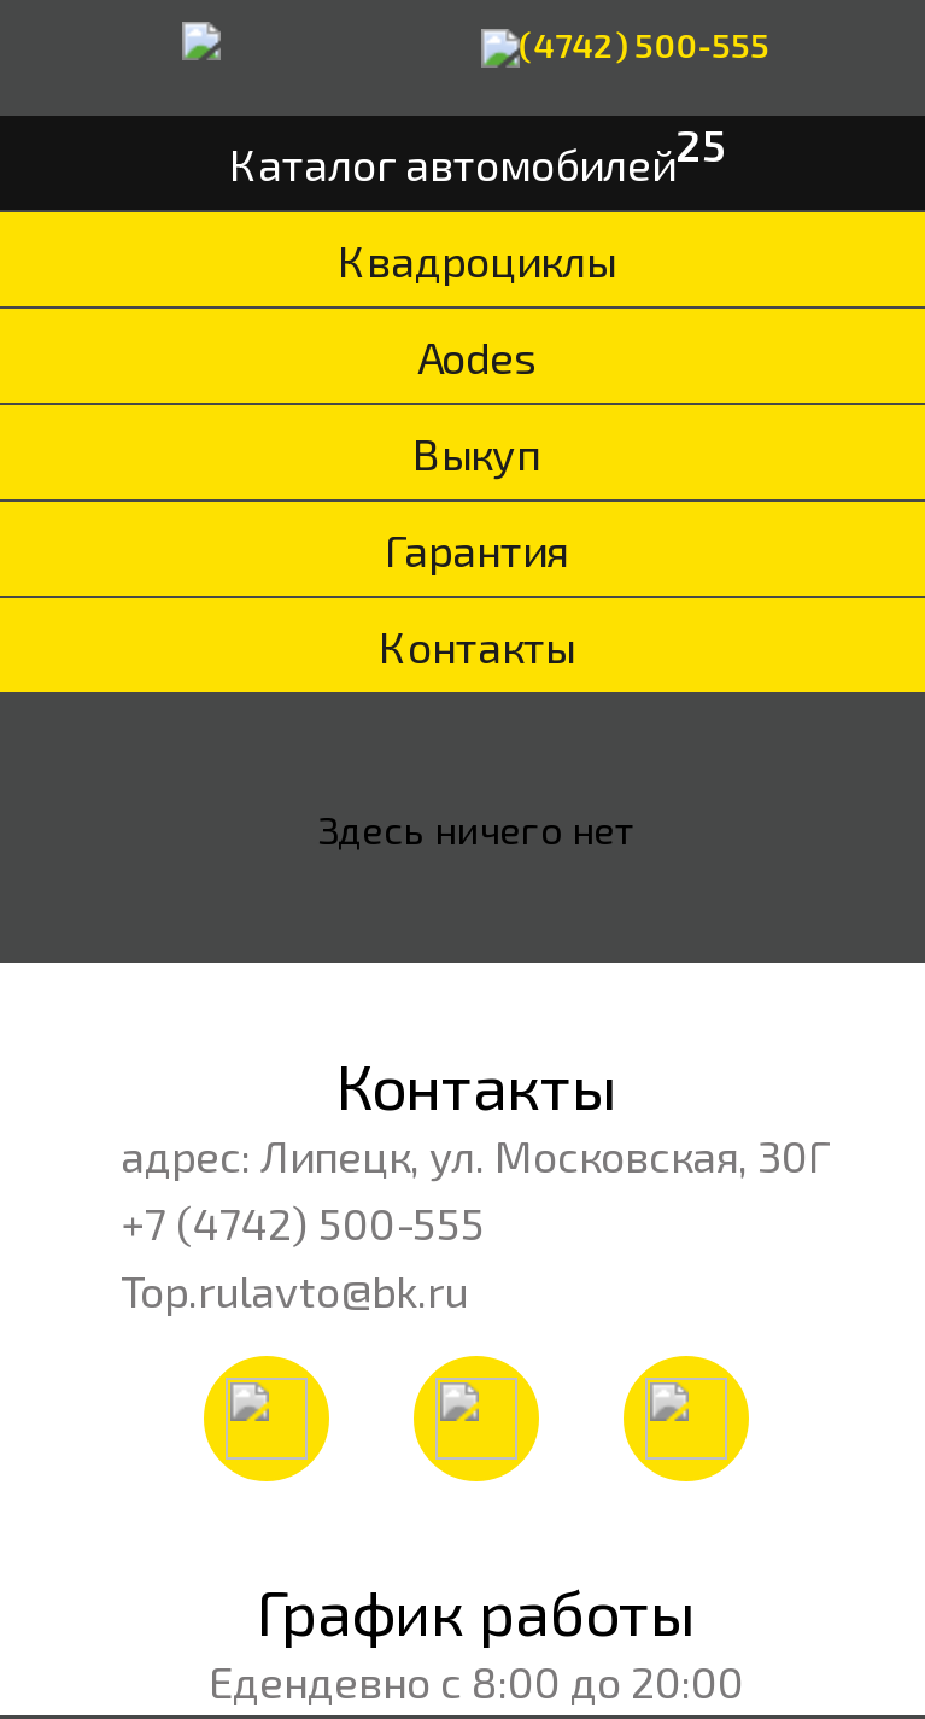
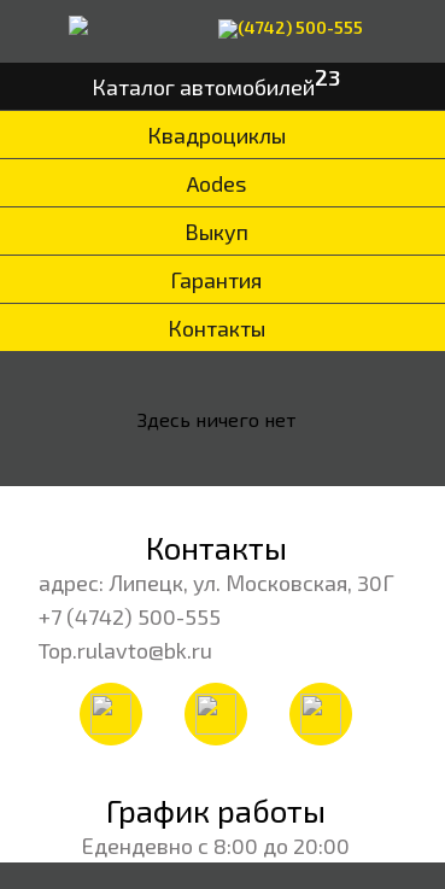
[229,118,724,189] Каталог автомобилей25 -> [92,64,340,100] Каталог автомобилей23

